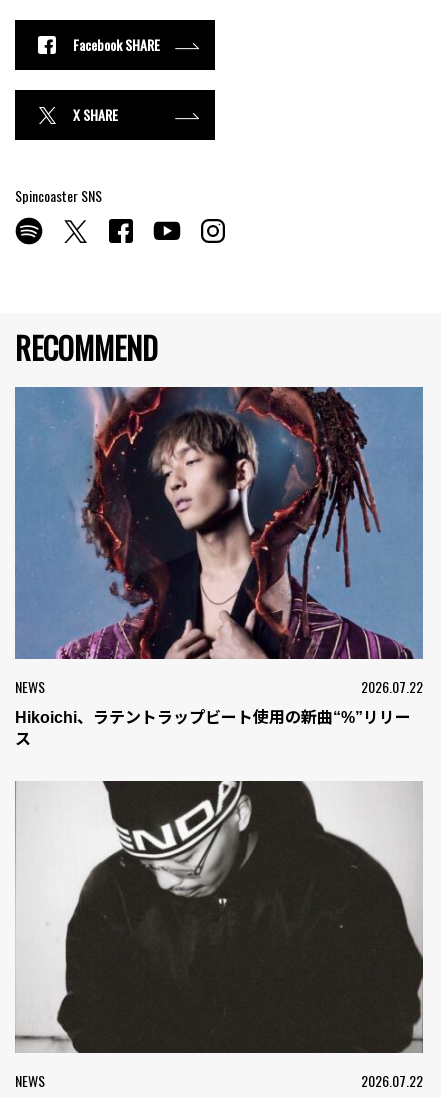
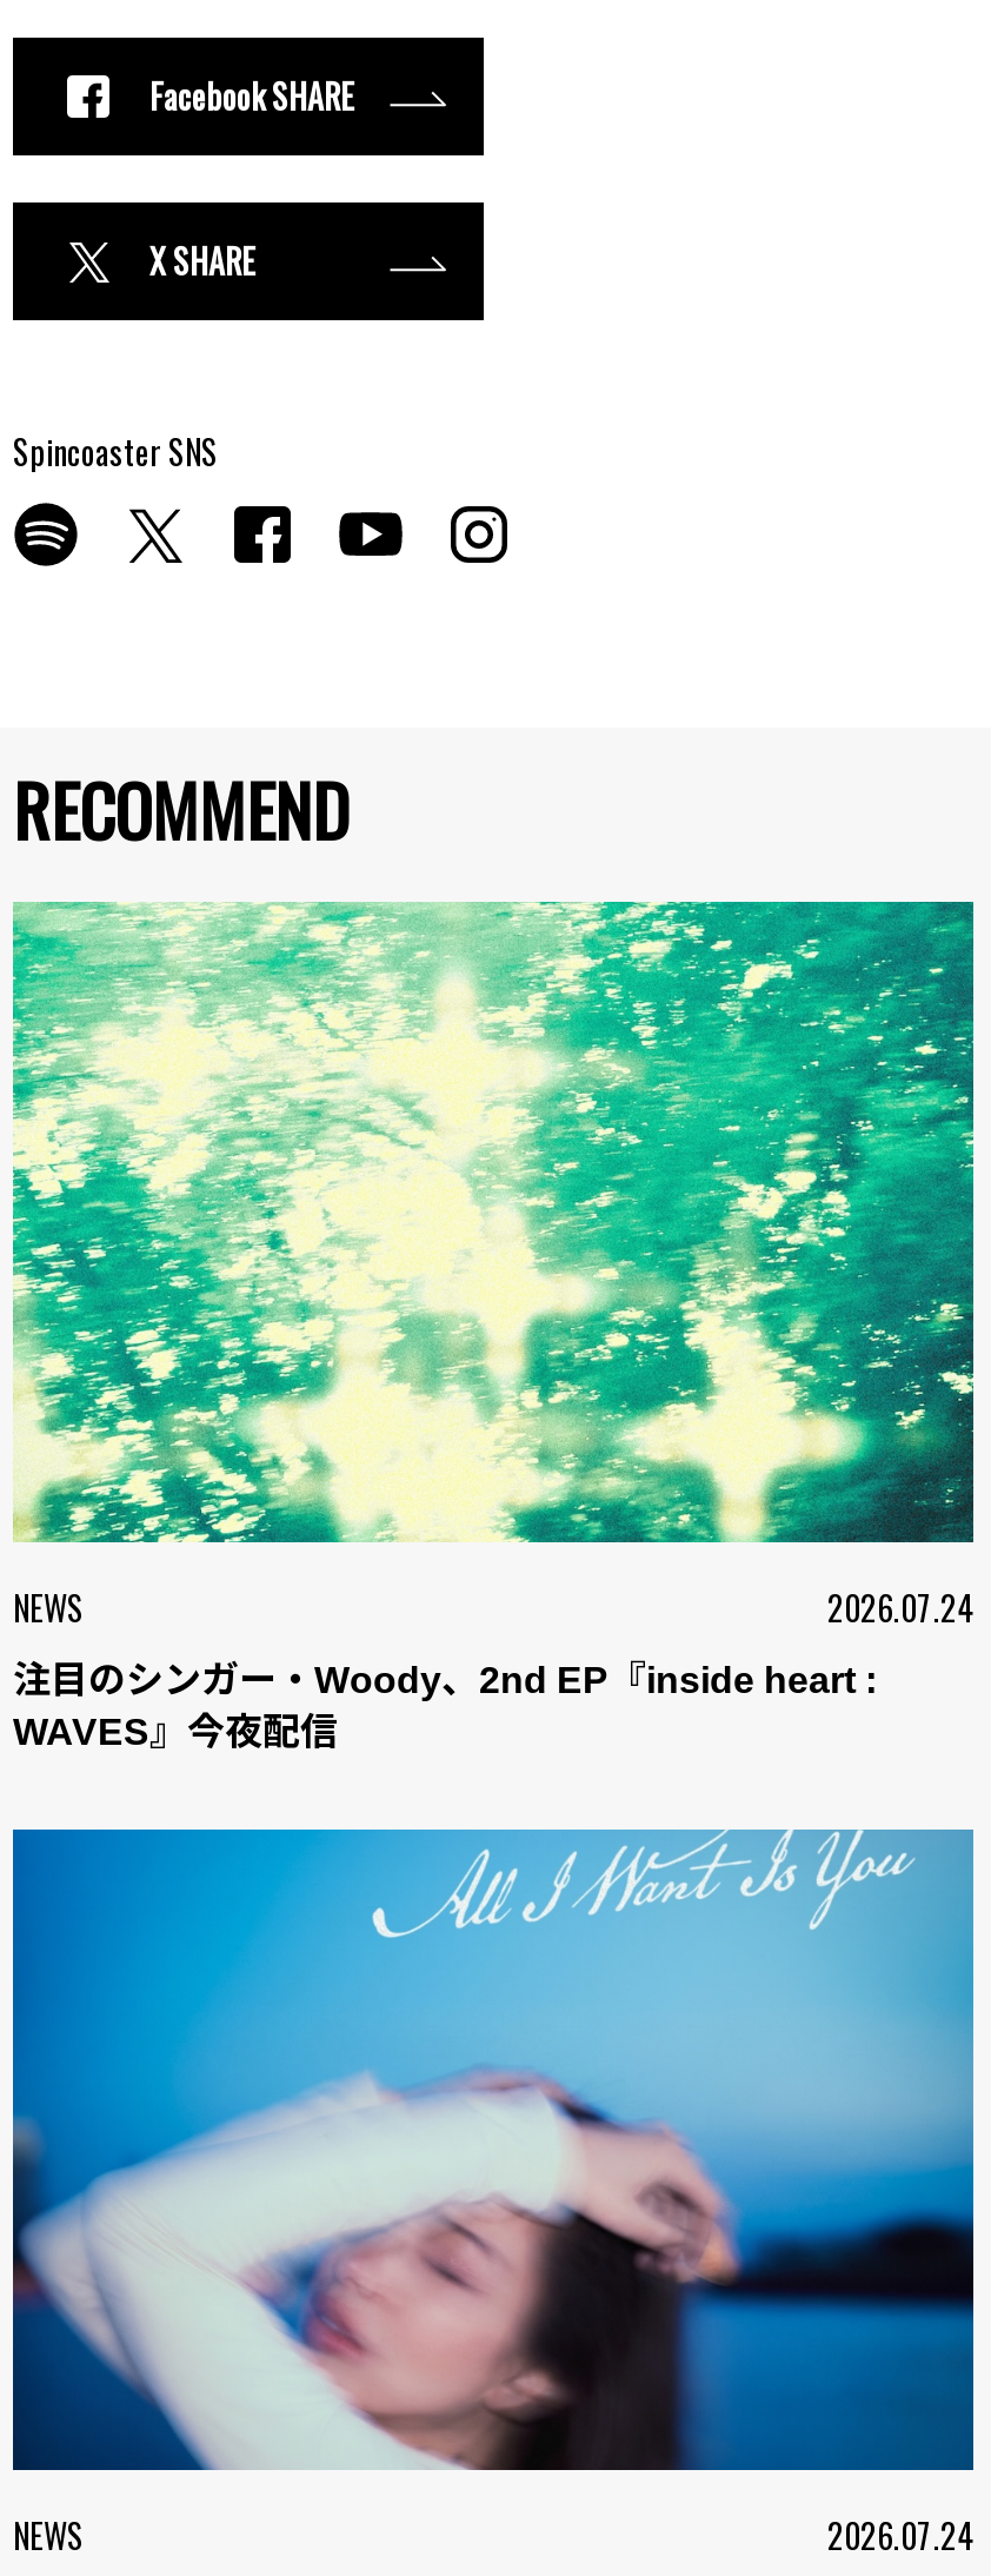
[14,386,423,696] [image] | 2026.07.22 -> [13,899,973,1631] [image] | 2026.07.24
[15,708,411,747] Hikoichi、ラテントラップビート使用の新曲“%”リリー | ス -> [13,1659,877,1751] 注目のシンガー・Woody、2nd EP『inside heart : | WAVES』今夜配信
[14,780,424,1090] [image] | 2026.07.22 -> [11,1827,976,2558] [image] | 2026.07.24

